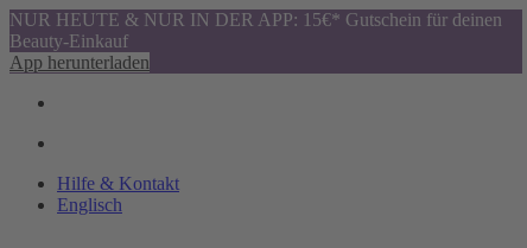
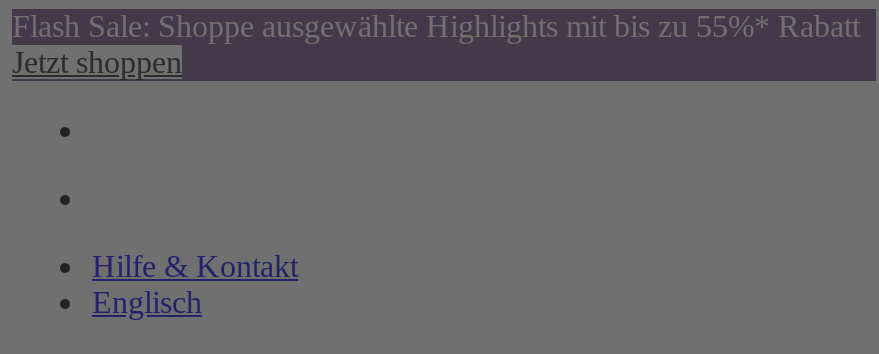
[9,9,502,72] NUR HEUTE & NUR IN DER APP: 15€* Gutschein für deinen | Beauty-Einkauf | App herunterladen -> [12,9,860,79] Flash Sale: Shoppe ausgewählte Highlights mit bis zu 55%* Rabatt | Jetzt shoppen

